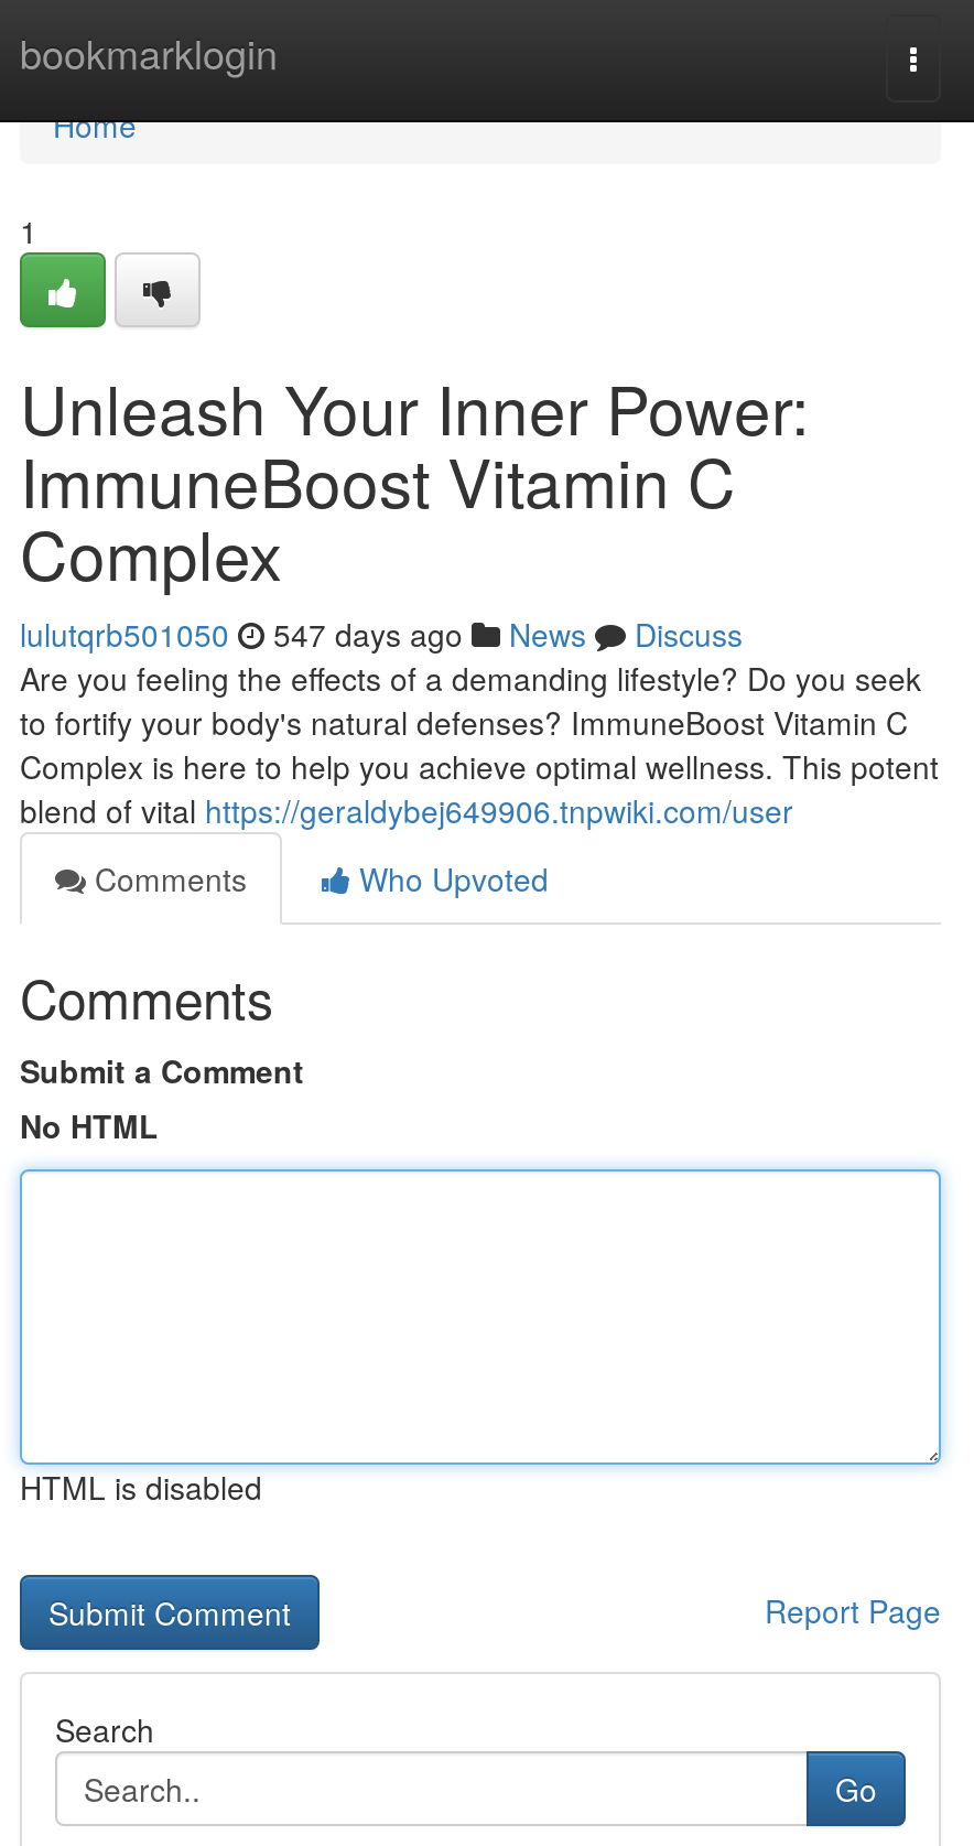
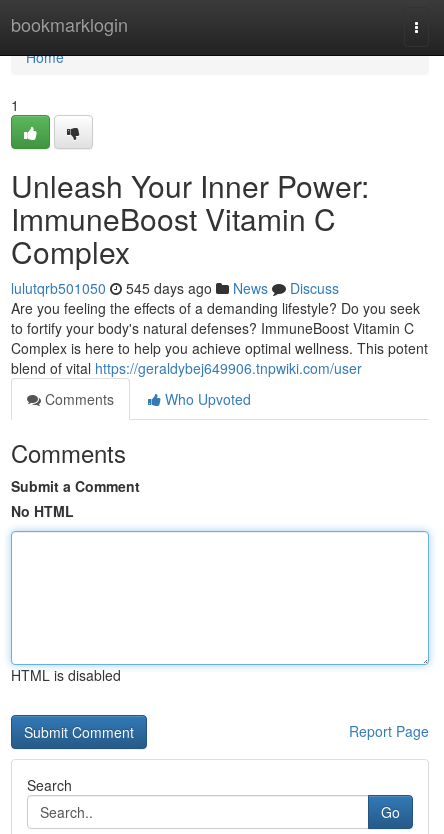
[20,612,743,656] lulutqrb501050 547 days ago News Discuss -> [11,278,339,298] lulutqrb501050 545 days ago News Discuss

